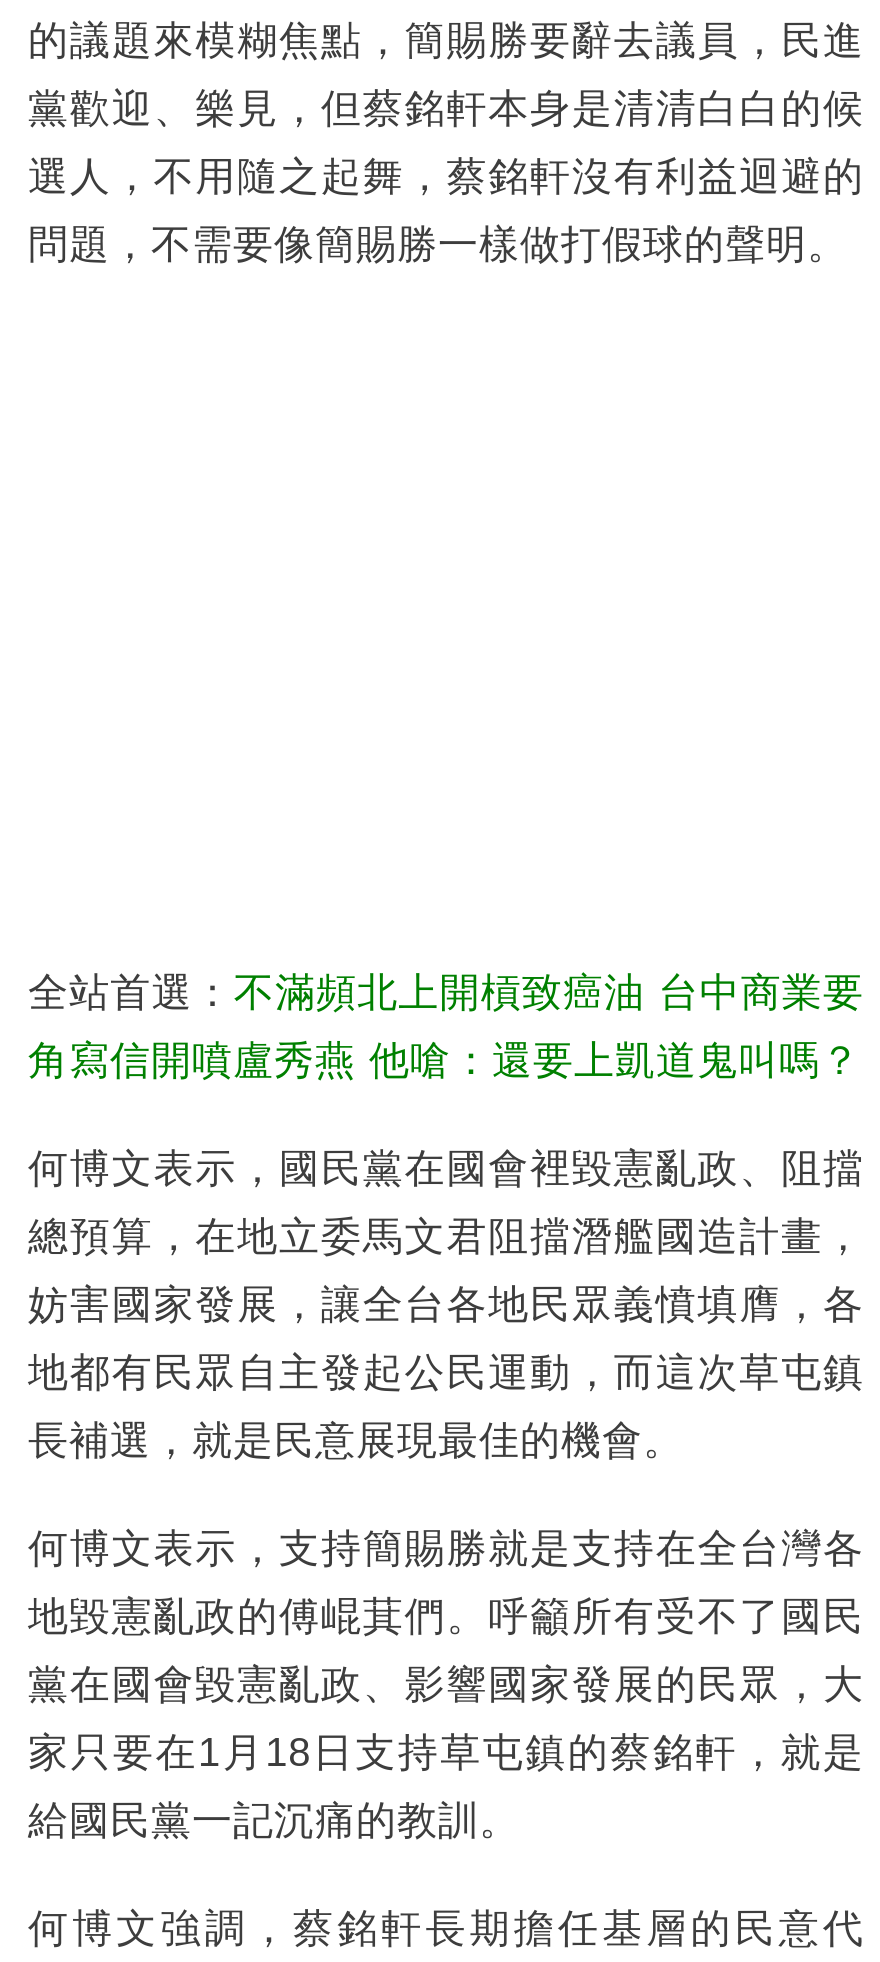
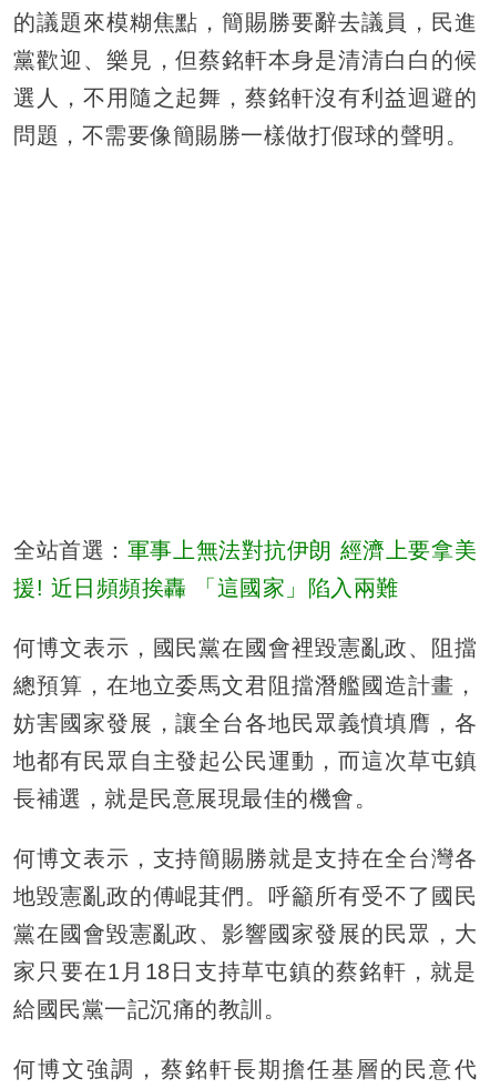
[28,970,864,1014] 全站首選：不滿頻北上開槓致癌油 台中商業要 -> [13,538,477,562] 全站首選：軍事上無法對抗伊朗 經濟上要拿美
[28,1038,861,1082] 角寫信開噴盧秀燕 他嗆：還要上凱道鬼叫嗎？ -> [13,575,399,600] 援! 近日頻頻挨轟 「這國家」陷入兩難

